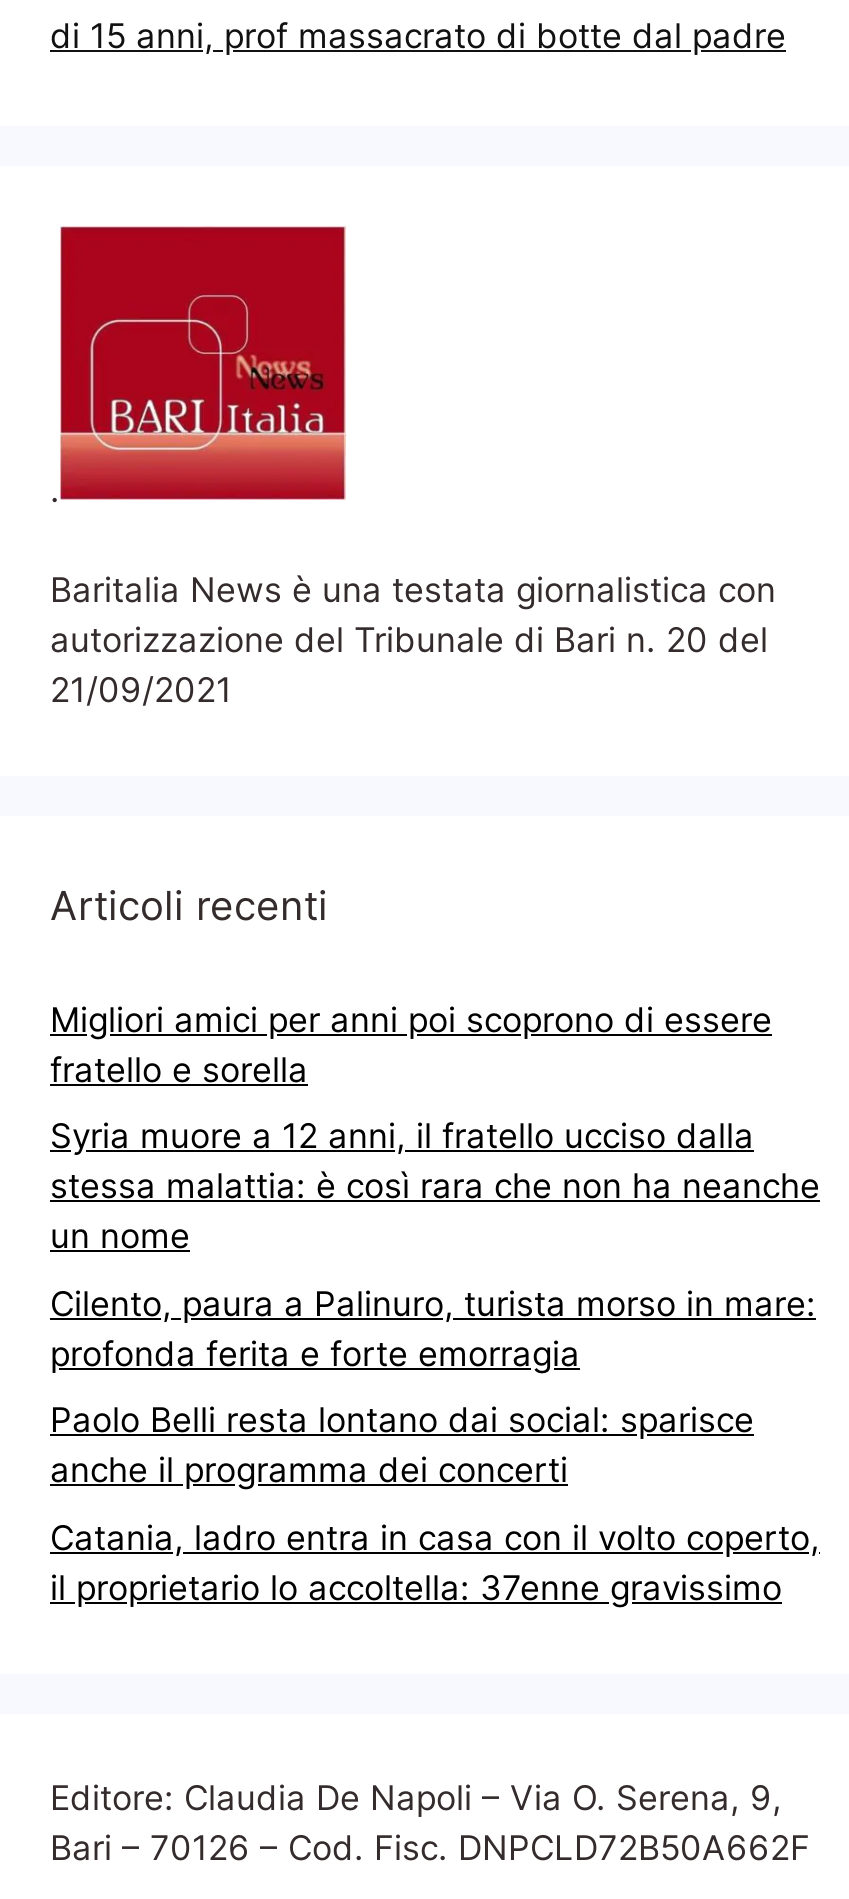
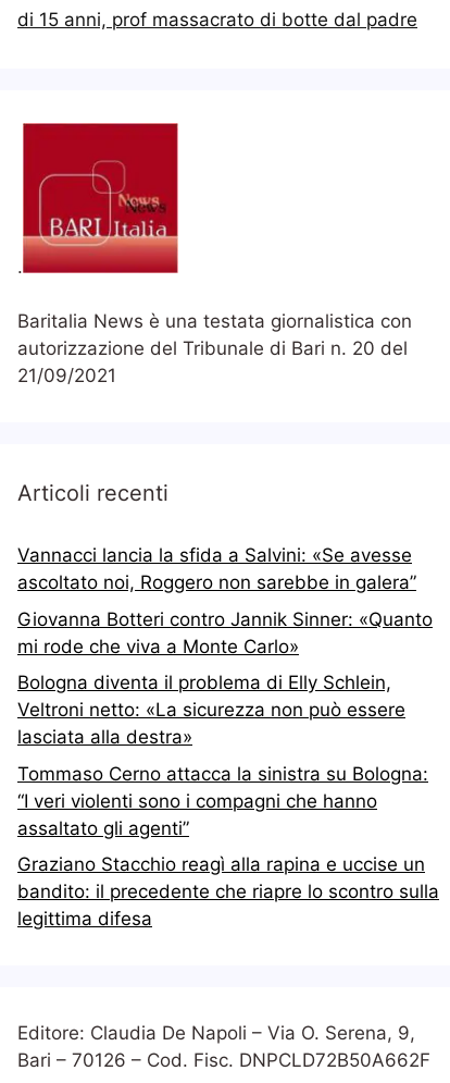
[50,1000,772,1090] Migliori amici per anni poi scoprono di essere | fratello e sorella -> [17,545,416,594] Vannacci lancia la sfida a Salvini: «Se avesse | ascoltato noi, Roggero non sarebbe in galera”
[50,1117,820,1257] Syria muore a 12 anni, il fratello ucciso dalla | stessa malattia: è così rara che non ha neanche | un nome -> [17,608,433,657] Giovanna Botteri contro Jannik Sinner: «Quanto | mi rode che viva a Monte Carlo»
[50,1284,816,1374] Cilento, paura a Palinuro, turista morso in mare: | profonda ferita e forte emorragia -> [17,672,405,748] Bologna diventa il problema di Elly Schlein, | Veltroni netto: «La sicurezza non può essere | lasciata alla destra»
[50,1401,754,1491] Paolo Belli resta lontano dai social: sparisce | anche il programma dei concerti -> [17,763,428,839] Tommaso Cerno attacca la sinistra su Bologna: | “I veri violenti sono i compagni che hanno | assaltato gli agenti”
[50,1518,820,1608] Catania, ladro entra in casa con il volto coperto, | il proprietario lo accoltella: 37enne gravissimo -> [17,854,439,930] Graziano Stacchio reagì alla rapina e uccise un | bandito: il precedente che riapre lo scontro sulla | legittima difesa

